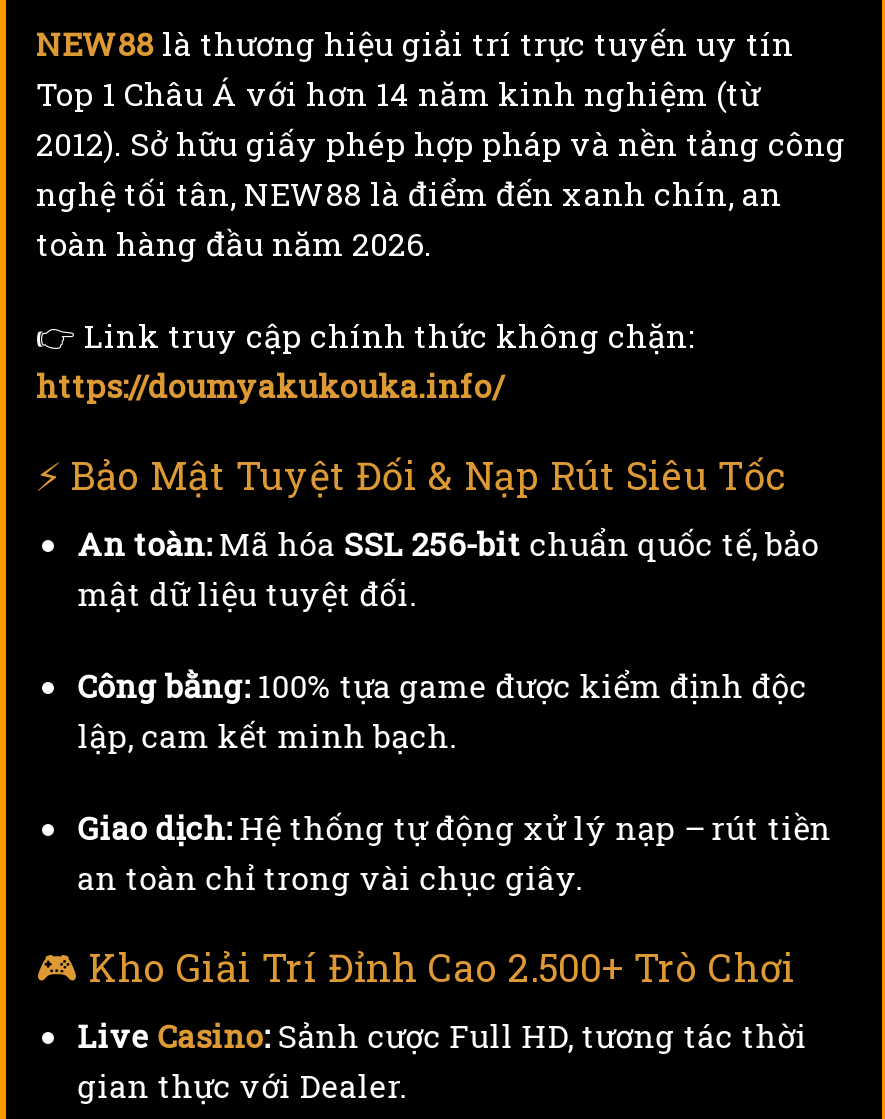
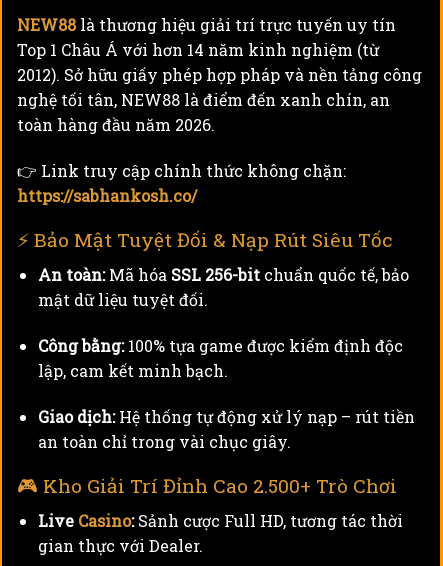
[36,363,504,405] https://doumyakukouka.info/ -> [17,185,197,206] https://sabhankosh.co/

